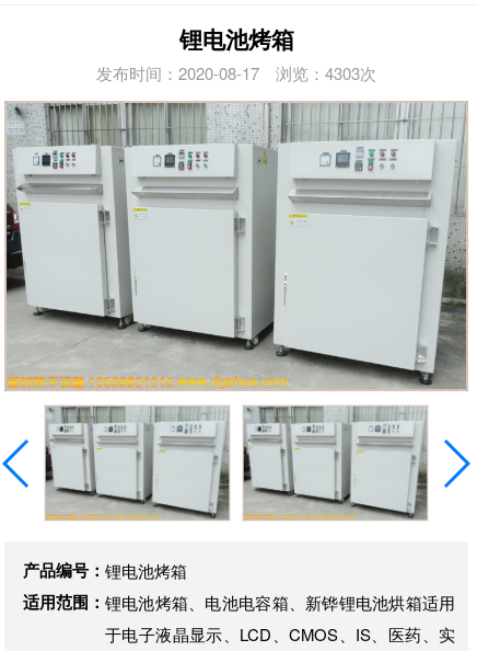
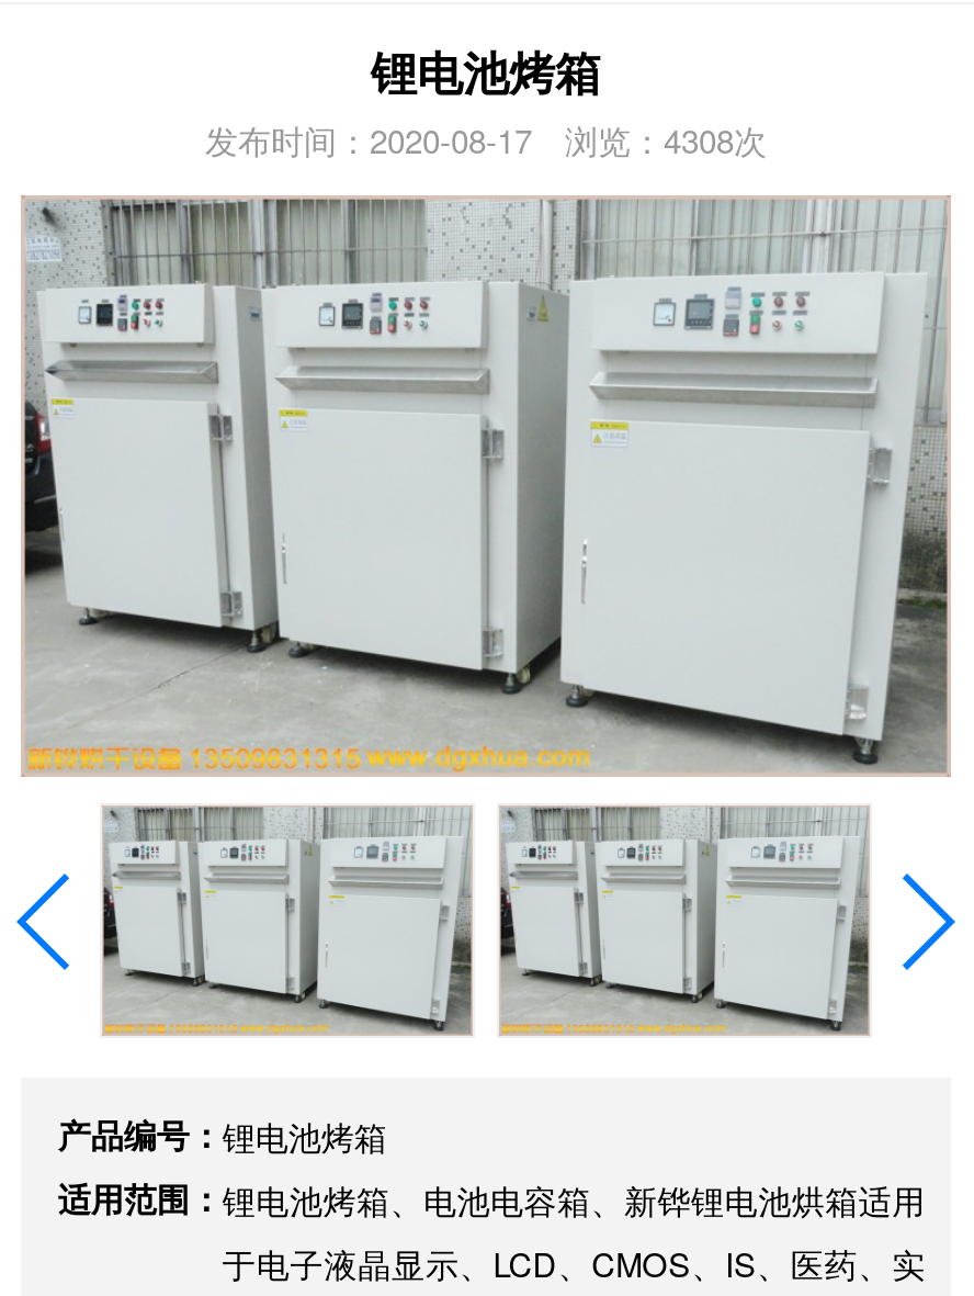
[96,61,376,84] 发布时间：2020-08-17 浏览：4303次 -> [205,116,767,162] 发布时间：2020-08-17 浏览：4308次

